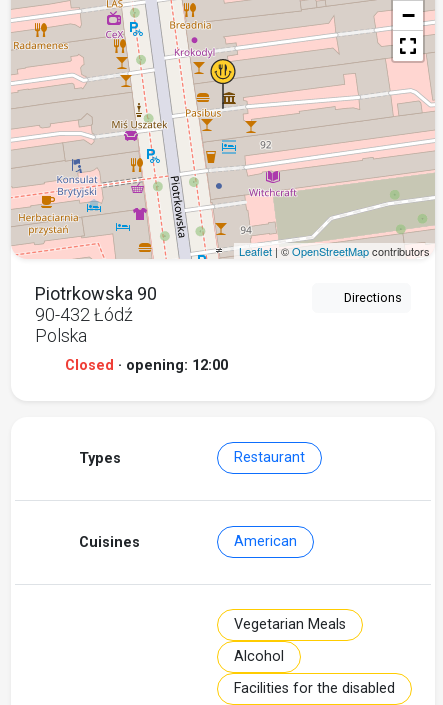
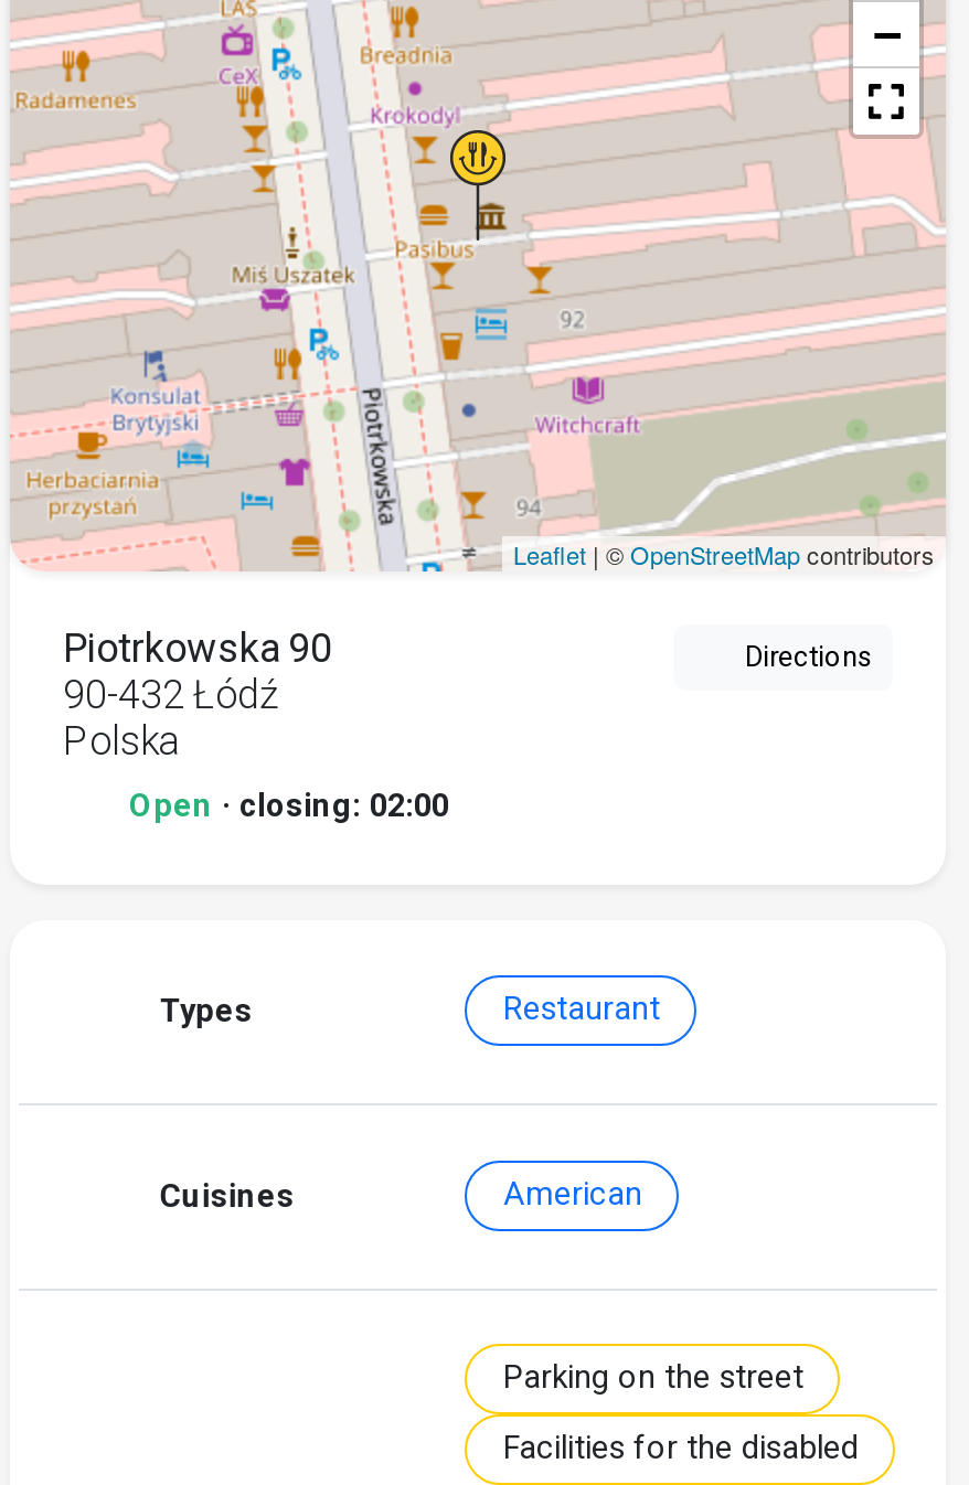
[65,356,228,373] Closed · opening: 12:00 -> [129,787,449,824] Open · closing: 02:00
[234,615,346,664] Vegetarian Meals | Alcohol -> [503,1358,803,1396] Parking on the street

